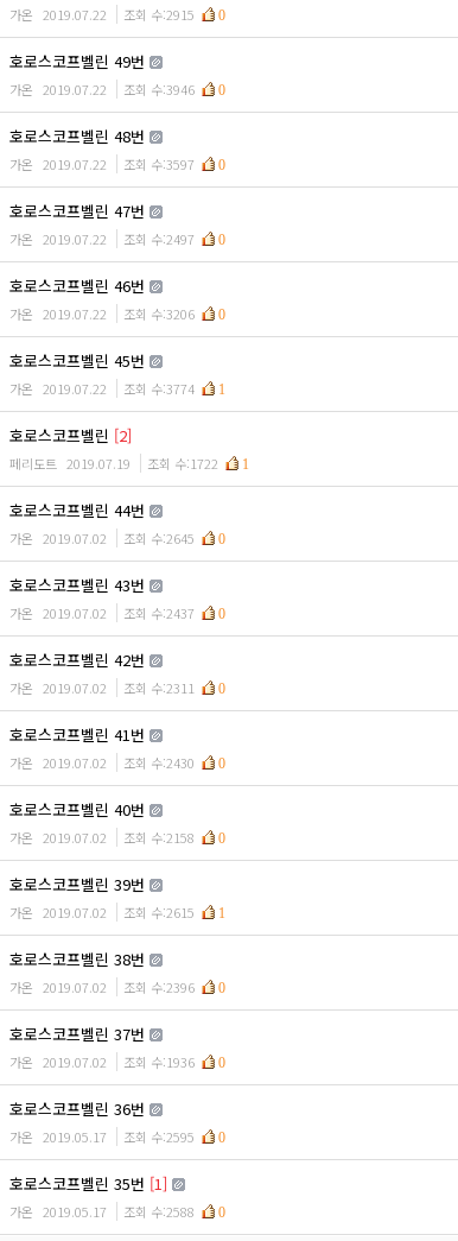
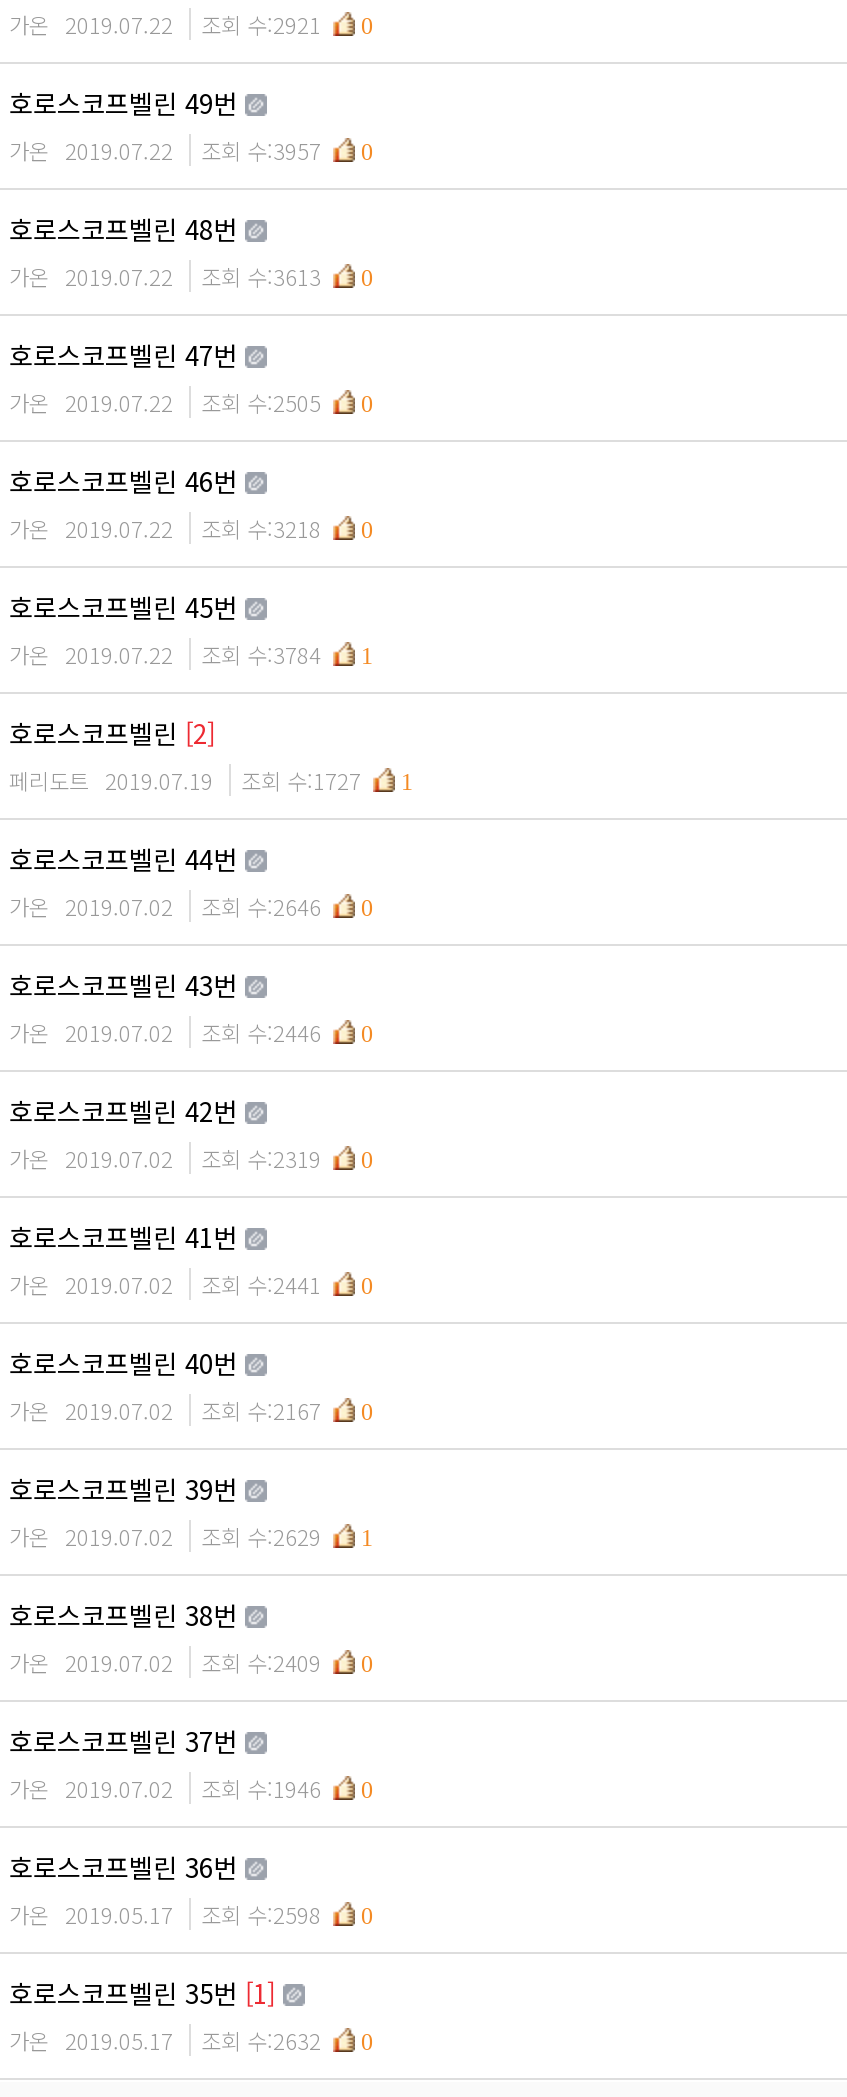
[9,5,225,24] 가온 2019.07.22 조회 수:2915 0 -> [9,8,373,40] 가온 2019.07.22 조회 수:2921 0
[9,79,225,98] 가온 2019.07.22 조회 수:3946 0 -> [9,134,373,166] 가온 2019.07.22 조회 수:3957 0
[9,154,225,173] 가온 2019.07.22 조회 수:3597 0 -> [9,260,373,292] 가온 2019.07.22 조회 수:3613 0
[9,229,225,248] 가온 2019.07.22 조회 수:2497 0 -> [9,386,373,418] 가온 2019.07.22 조회 수:2505 0
[9,304,225,323] 가온 2019.07.22 조회 수:3206 0 -> [9,512,373,544] 가온 2019.07.22 조회 수:3218 0
[9,379,225,398] 가온 2019.07.22 조회 수:3774 1 -> [9,638,373,670] 가온 2019.07.22 조회 수:3784 1
[9,454,249,473] 페리도트 2019.07.19 조회 수:1722 1 -> [9,764,413,796] 페리도트 2019.07.19 조회 수:1727 1
[9,528,225,547] 가온 2019.07.02 조회 수:2645 0 -> [9,890,373,922] 가온 2019.07.02 조회 수:2646 0
[9,603,225,622] 가온 2019.07.02 조회 수:2437 0 -> [9,1016,373,1048] 가온 2019.07.02 조회 수:2446 0
[9,678,225,697] 가온 2019.07.02 조회 수:2311 0 -> [9,1142,373,1174] 가온 2019.07.02 조회 수:2319 0
[9,753,225,772] 가온 2019.07.02 조회 수:2430 0 -> [9,1268,373,1300] 가온 2019.07.02 조회 수:2441 0
[9,828,225,847] 가온 2019.07.02 조회 수:2158 0 -> [9,1394,373,1426] 가온 2019.07.02 조회 수:2167 0
[9,902,225,921] 가온 2019.07.02 조회 수:2615 1 -> [9,1520,373,1552] 가온 2019.07.02 조회 수:2629 1
[9,977,225,996] 가온 2019.07.02 조회 수:2396 0 -> [9,1646,373,1678] 가온 2019.07.02 조회 수:2409 0
[9,1052,225,1071] 가온 2019.07.02 조회 수:1936 0 -> [9,1772,373,1804] 가온 2019.07.02 조회 수:1946 0
[9,1127,225,1146] 가온 2019.05.17 조회 수:2595 0 -> [9,1898,373,1930] 가온 2019.05.17 조회 수:2598 0
[9,1202,225,1221] 가온 2019.05.17 조회 수:2588 0 -> [9,2024,373,2056] 가온 2019.05.17 조회 수:2632 0

